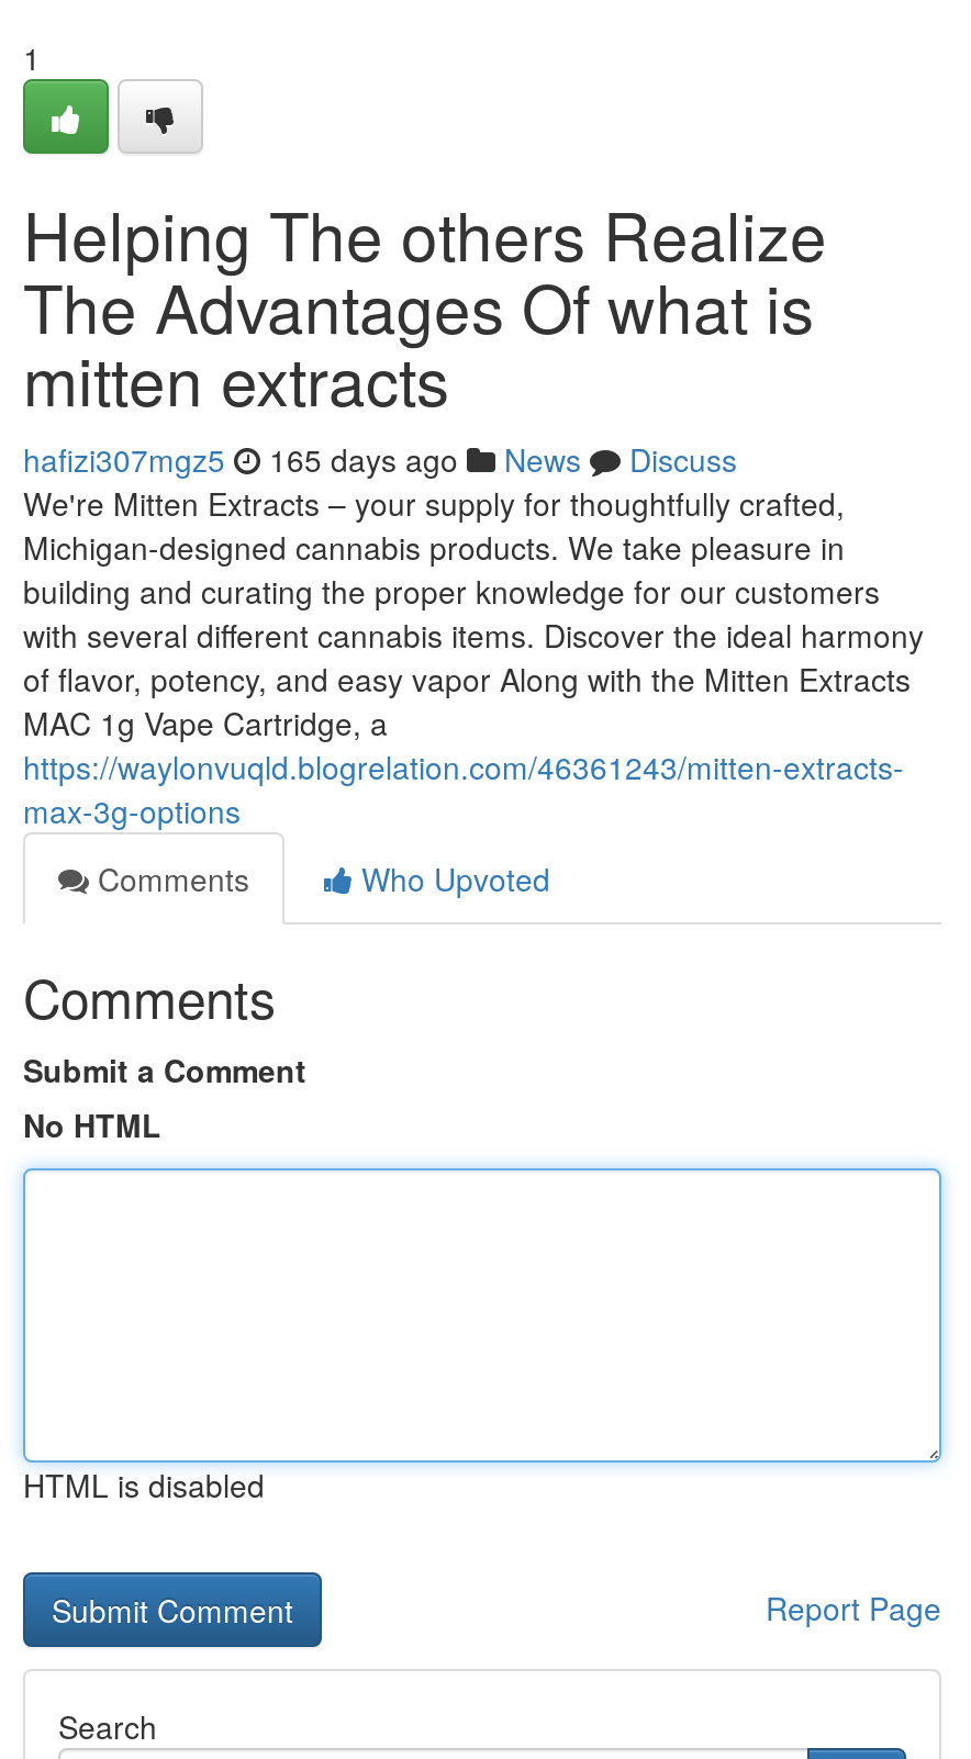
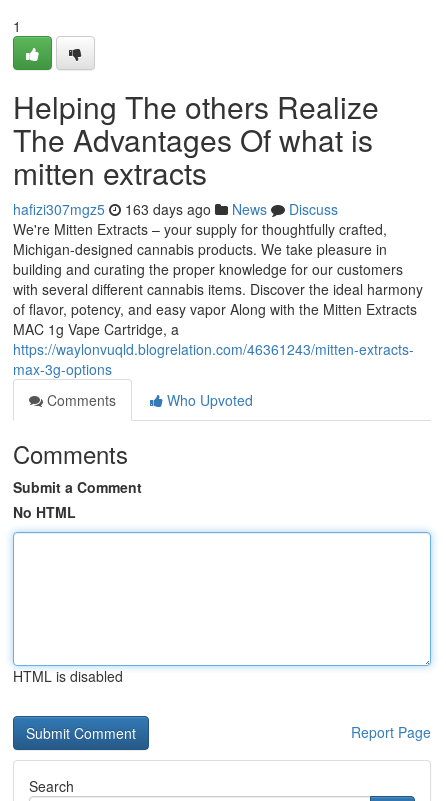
[23,437,737,481] hafizi307mgz5 165 days ago News Discuss -> [13,199,338,219] hafizi307mgz5 163 days ago News Discuss

